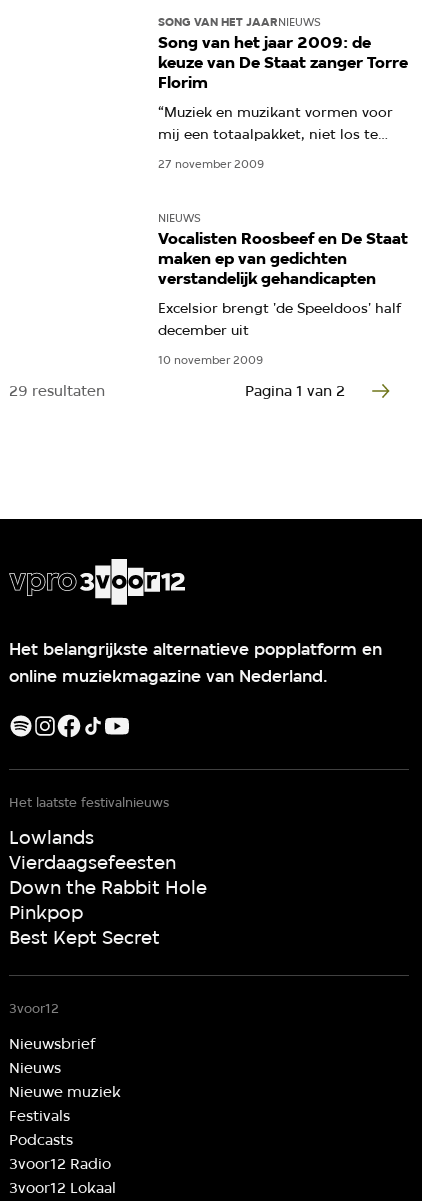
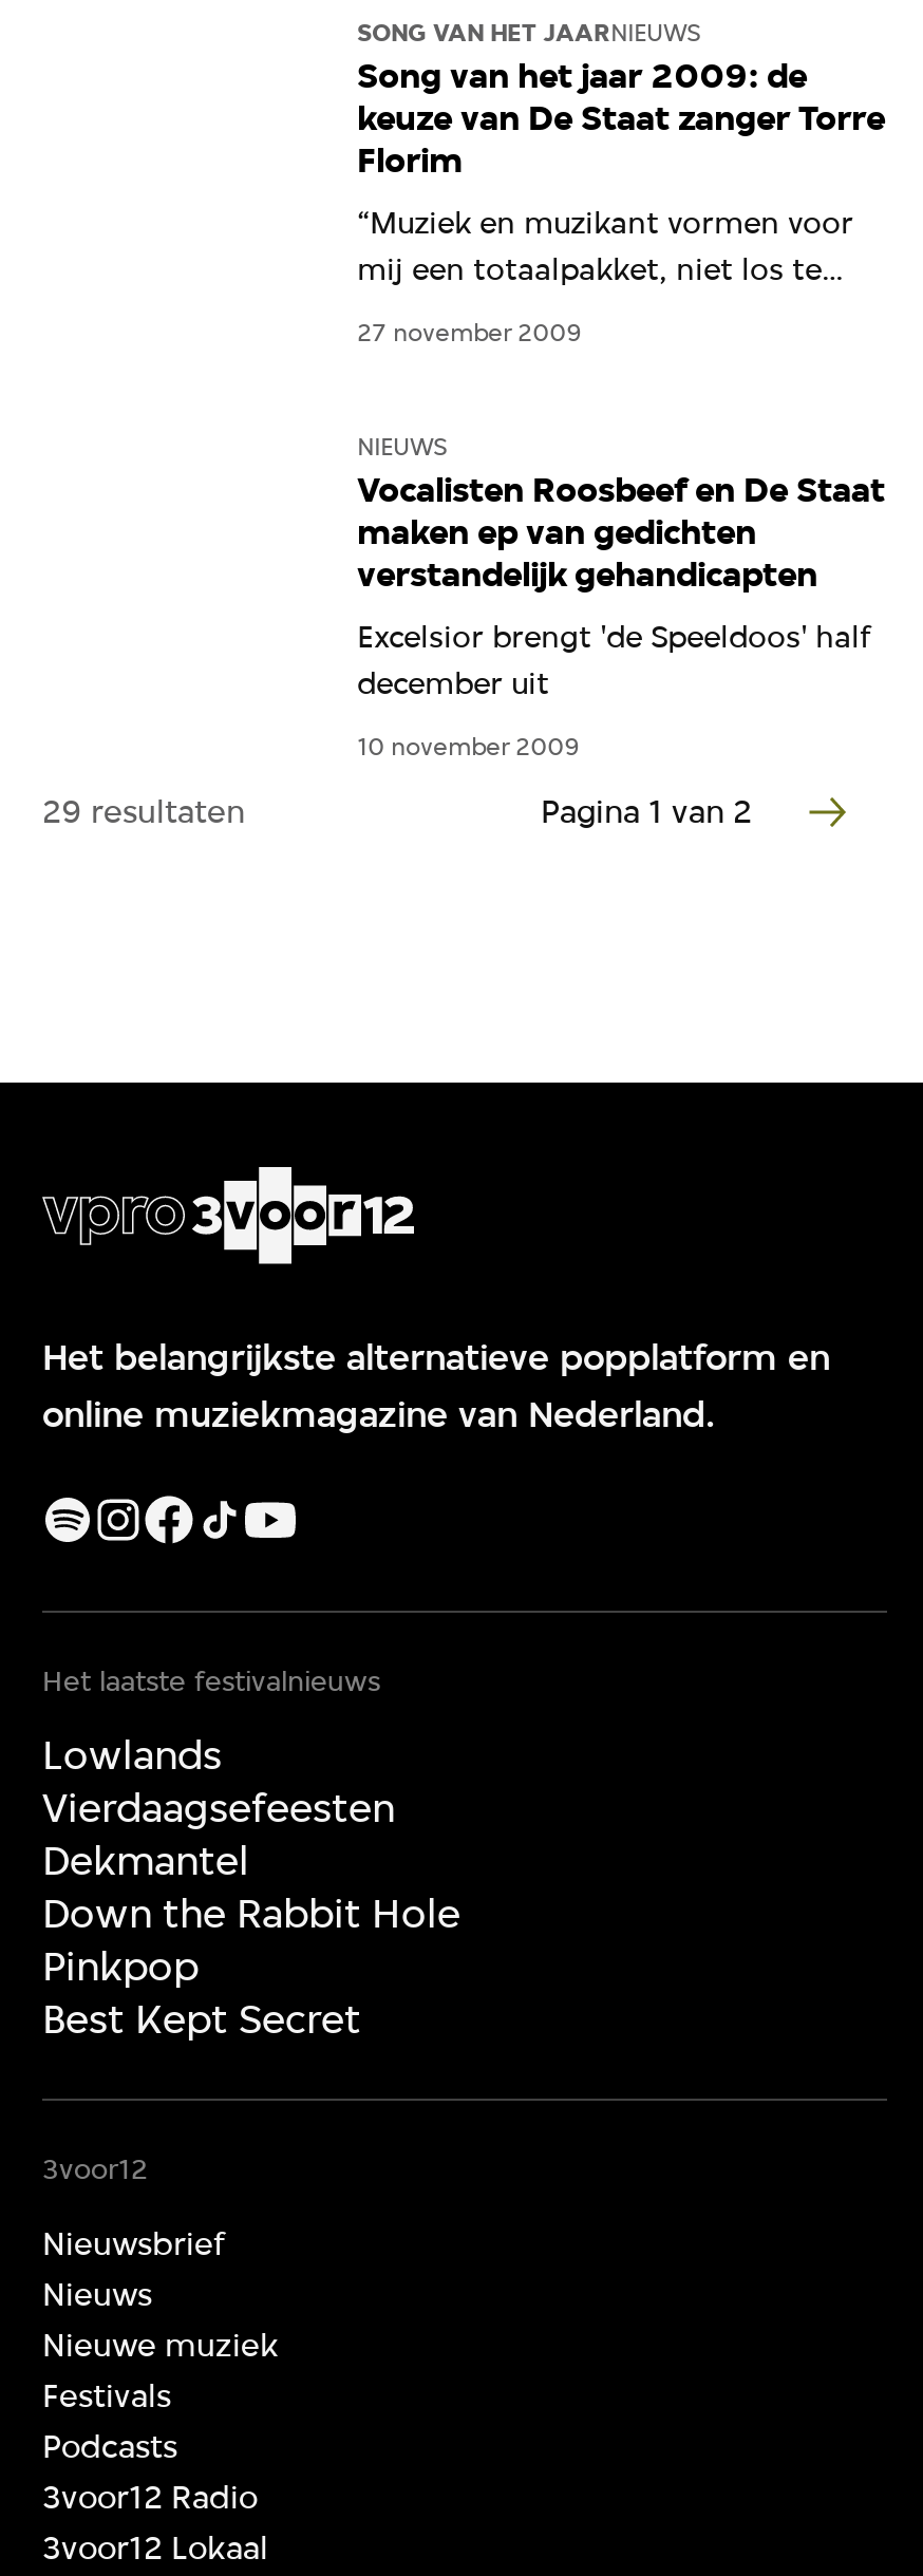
none -> [42,1838,249,1886] Dekmantel

